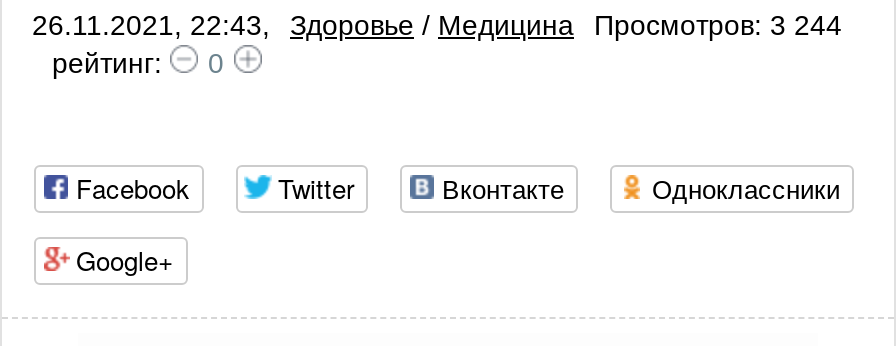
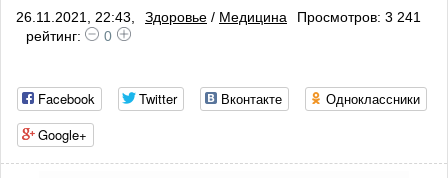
[32,9,842,41] 26.11.2021, 22:43, Здоровье / Медицина Просмотров: 3 244 -> [16,9,421,25] 26.11.2021, 22:43, Здоровье / Медицина Просмотров: 3 241

